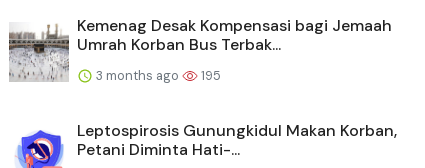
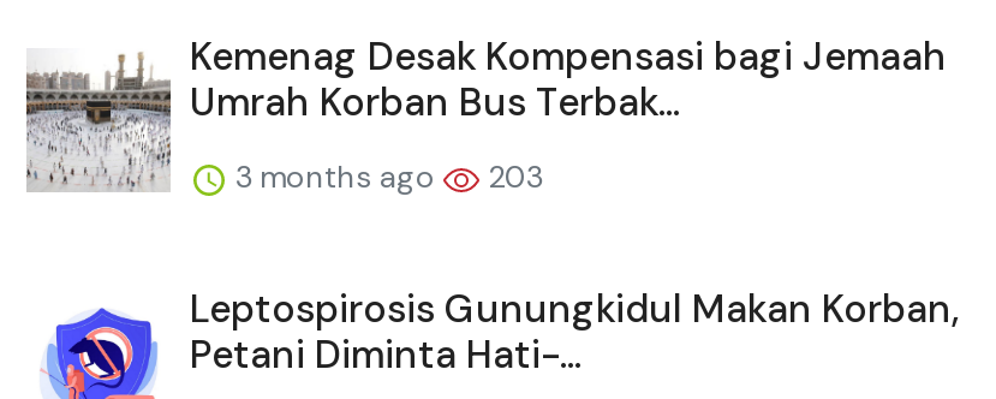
[93,67,221,84] 3 months ago 195 -> [228,155,543,196] 3 months ago 203

